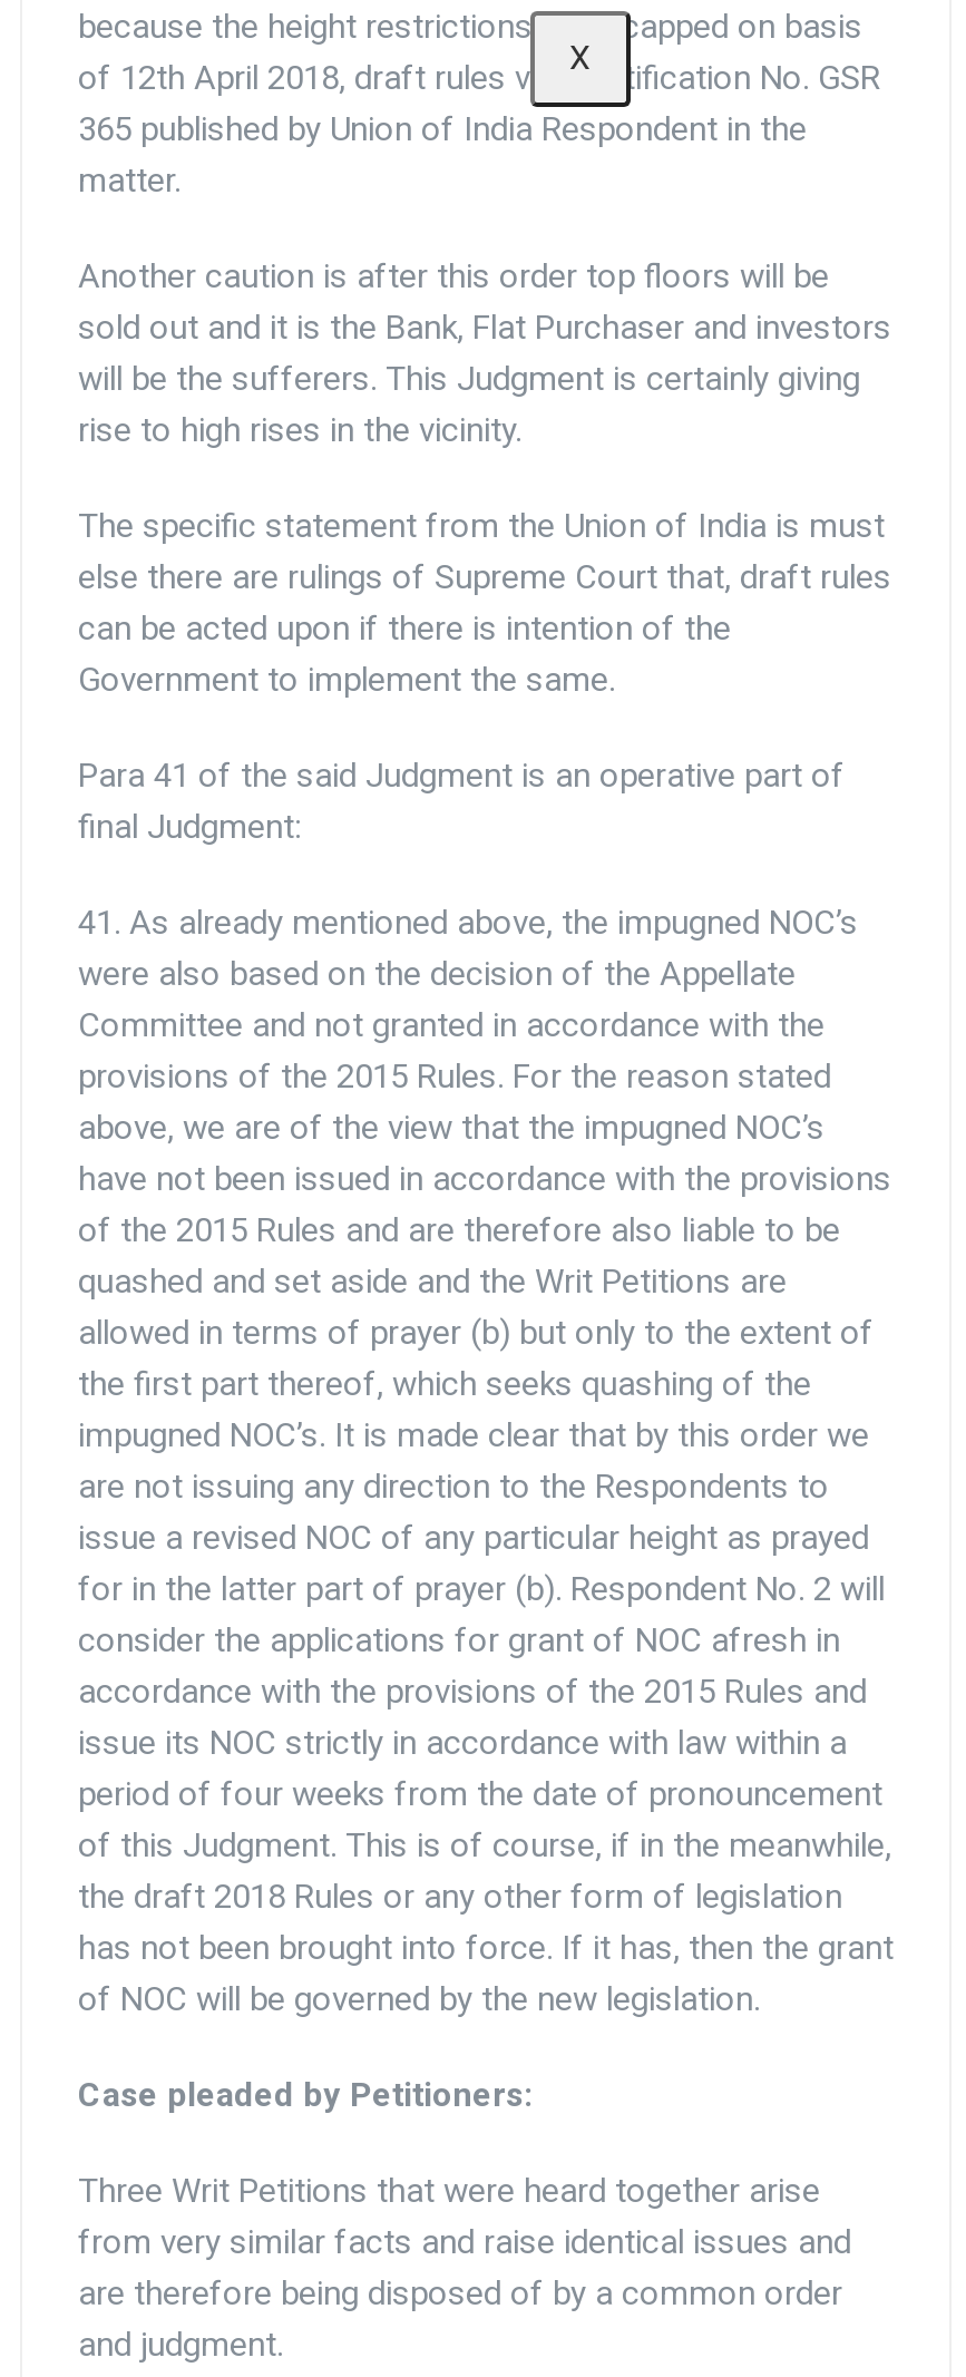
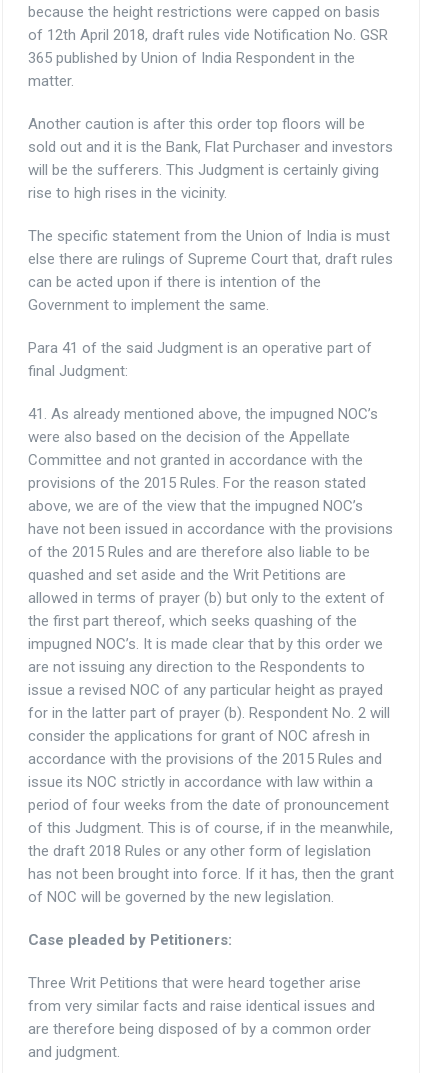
[569,38,589,78] X -> none

